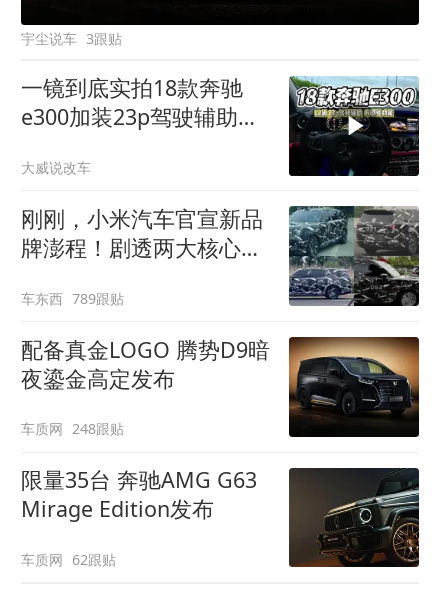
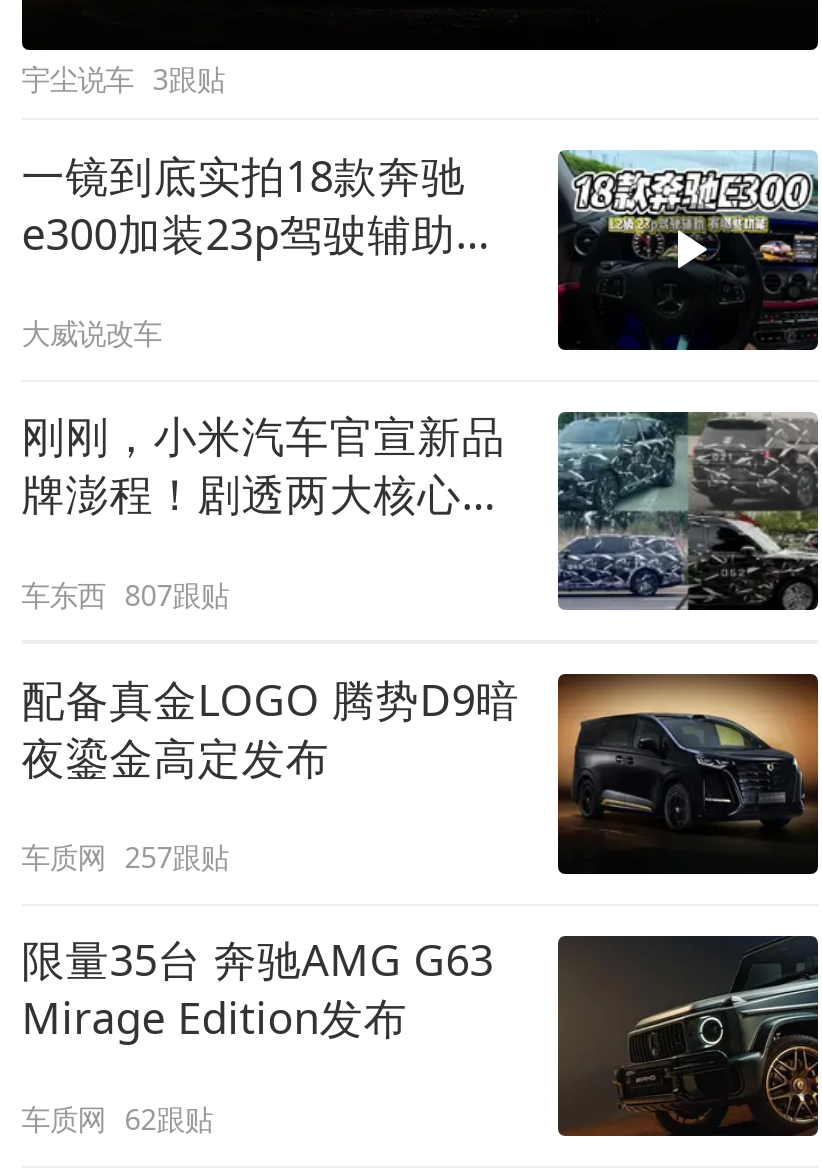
[21,288,124,307] 车东西 789跟贴 -> [21,575,229,613] 车东西 807跟贴
[21,419,124,438] 车质网 248跟贴 -> [21,838,229,876] 车质网 257跟贴

